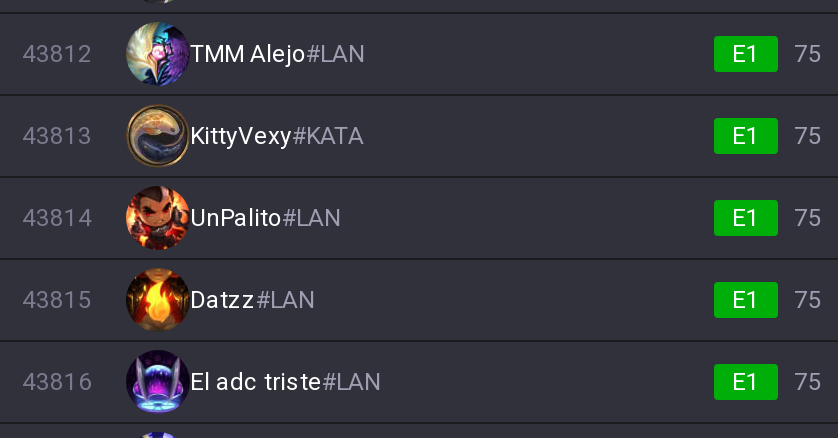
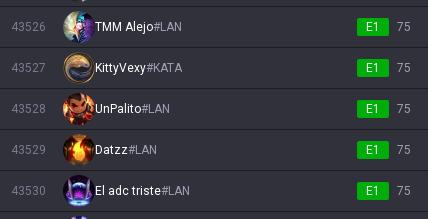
[22,40,92,68] 43812 -> [11,20,46,34] 43526
[22,122,92,150] 43813 -> [11,61,46,75] 43527
[22,204,92,232] 43814 -> [11,102,46,116] 43528
[22,286,92,314] 43815 -> [11,143,46,157] 43529
[22,368,92,396] 43816 -> [11,184,46,198] 43530

